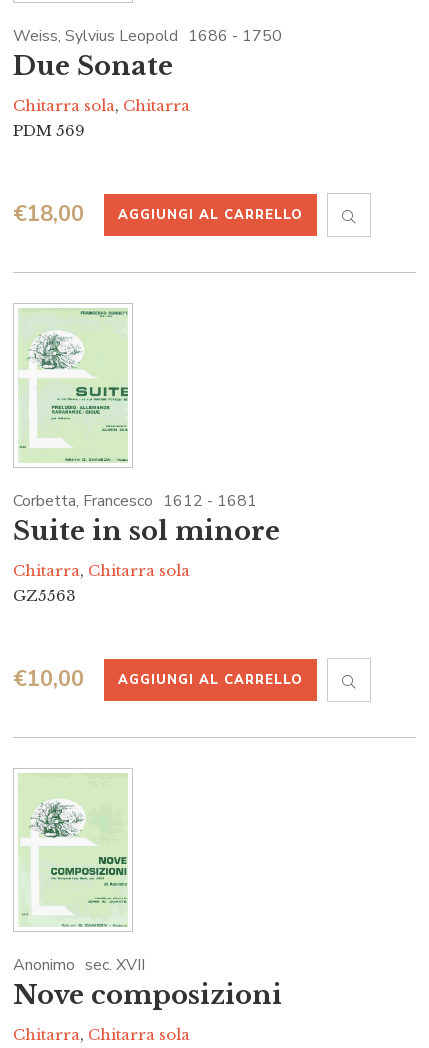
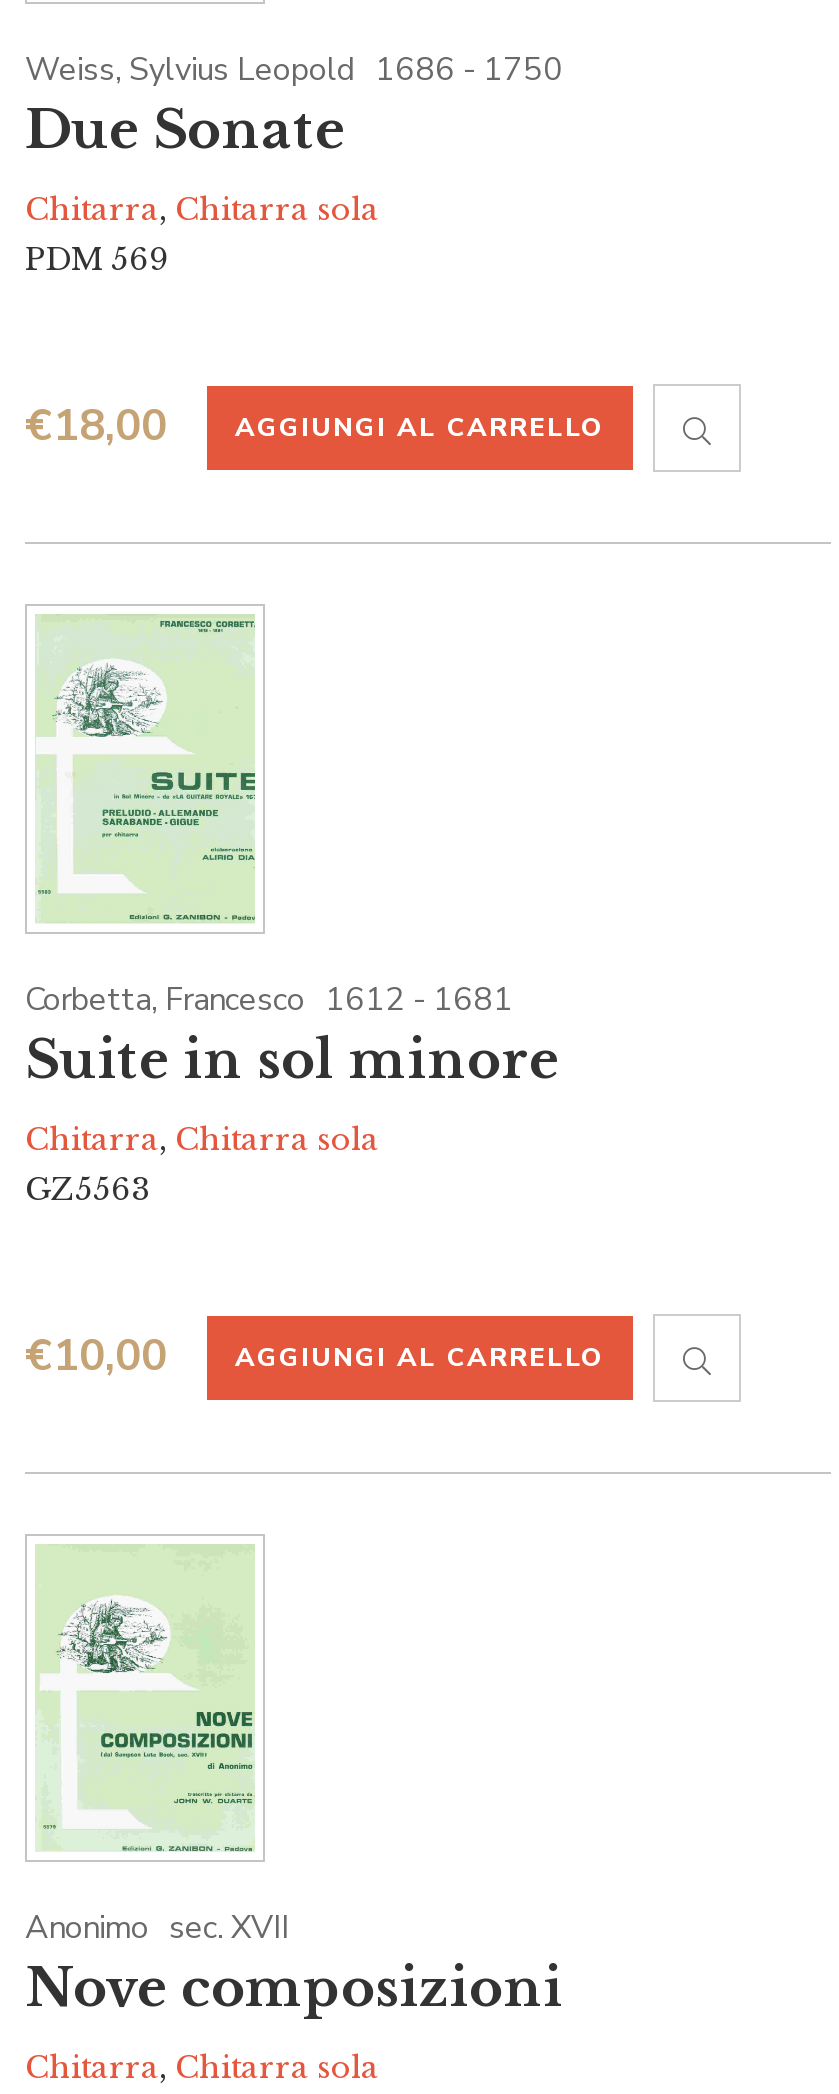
[13,96,190,115] Chitarra sola, Chitarra -> [25,191,379,229] Chitarra, Chitarra sola

